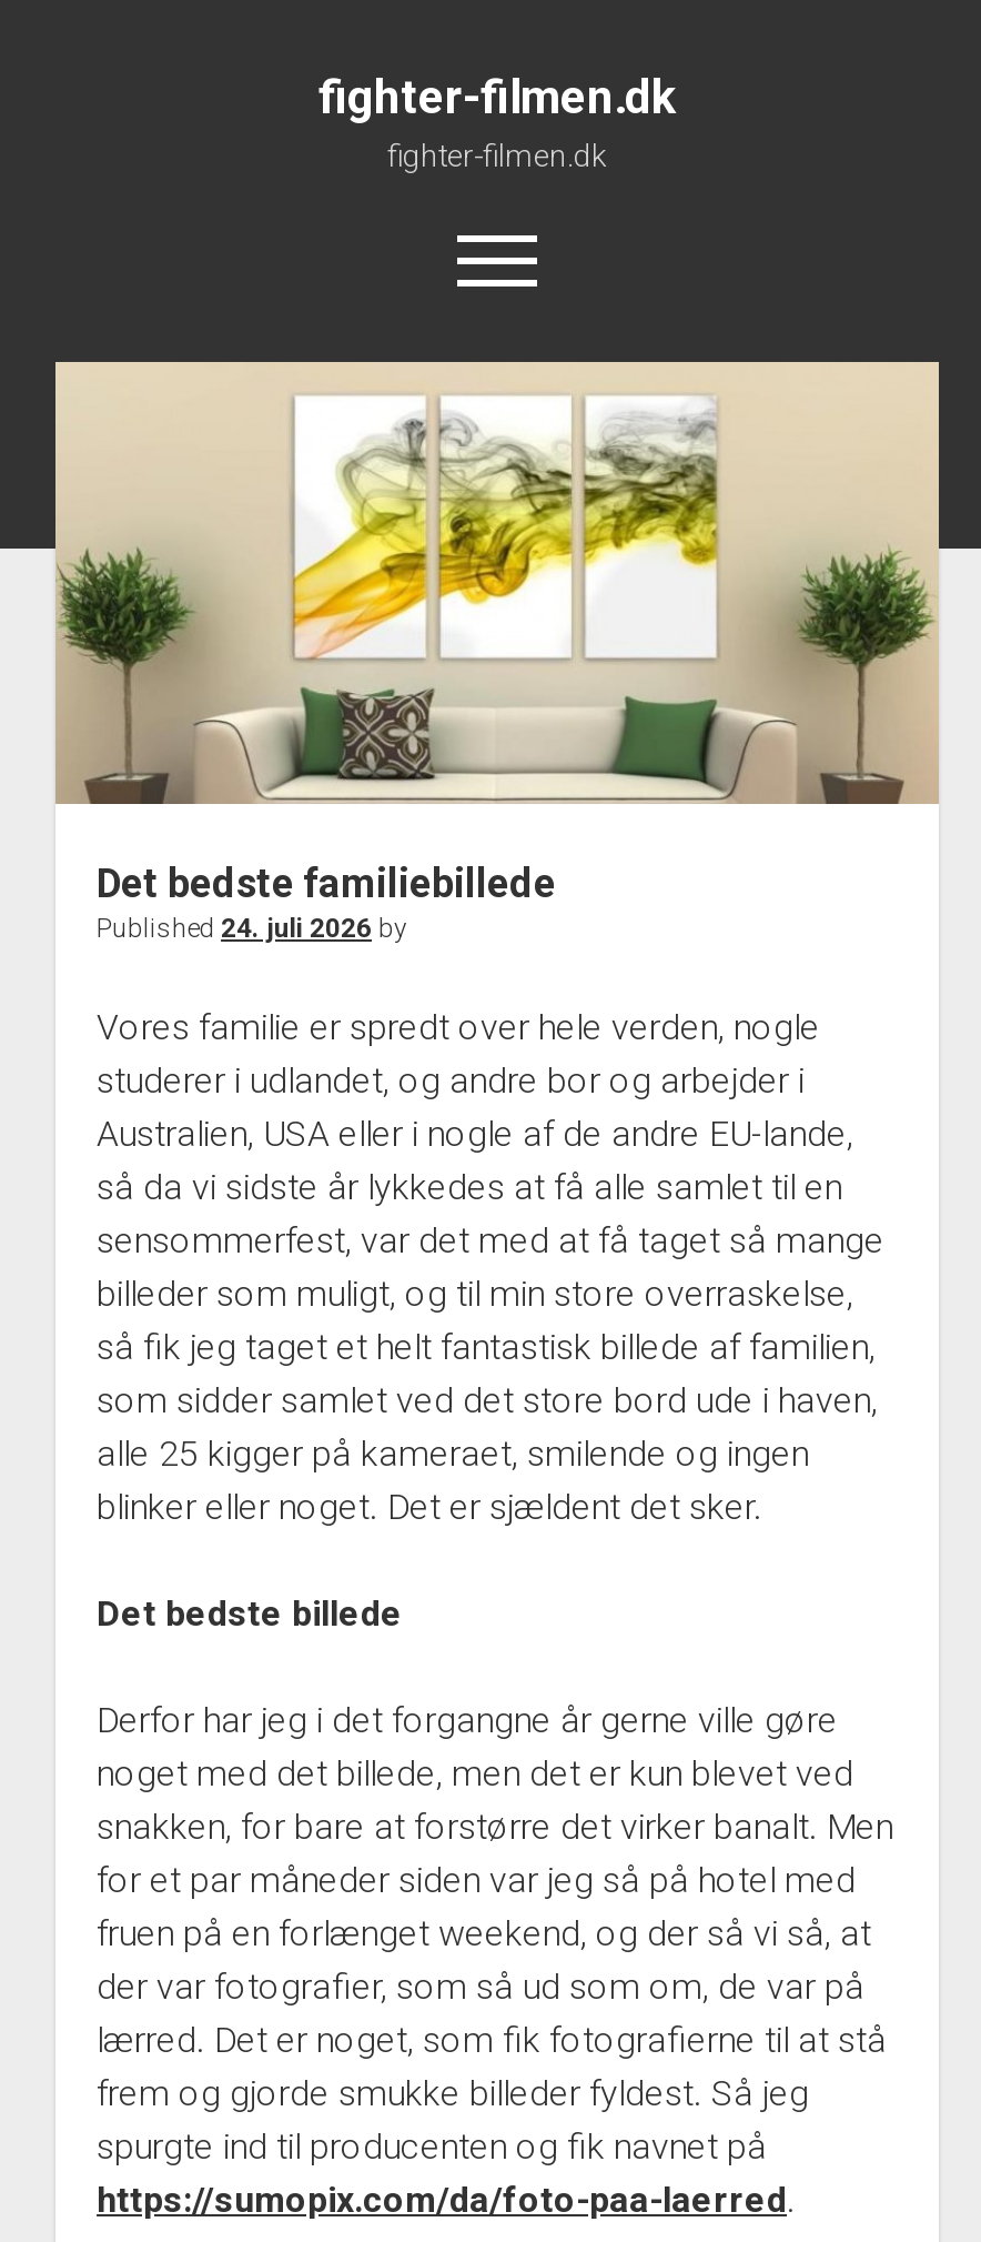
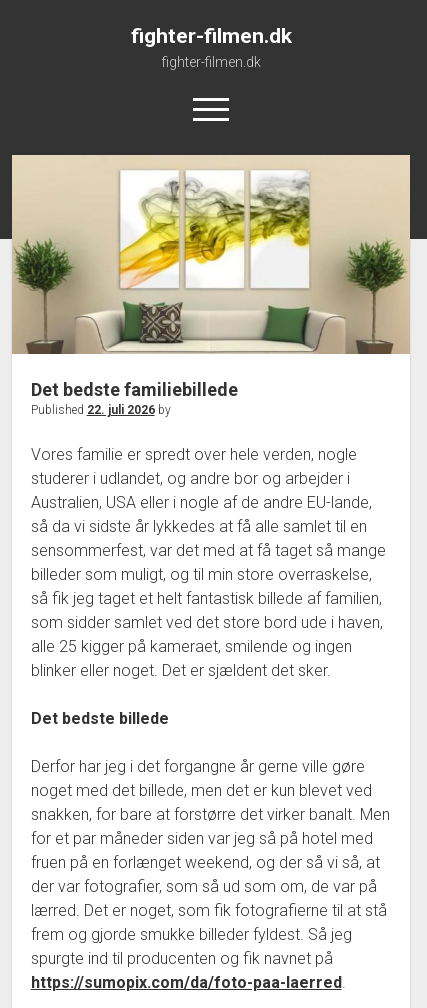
[97,913,407,944] Published 24. juli 2026 by -> [30,403,170,417] Published 22. juli 2026 by

